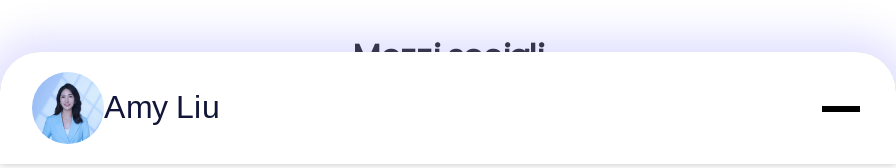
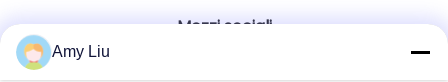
[32,76,98,146] [image] -> [16,36,49,71] [image]

